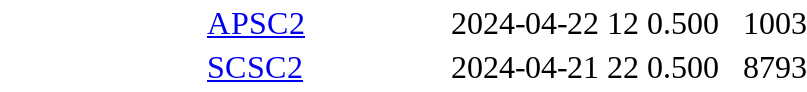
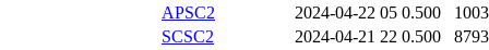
[451,7,719,41] 2024-04-22 12 0.500 -> [295,4,441,22] 2024-04-22 05 0.500

